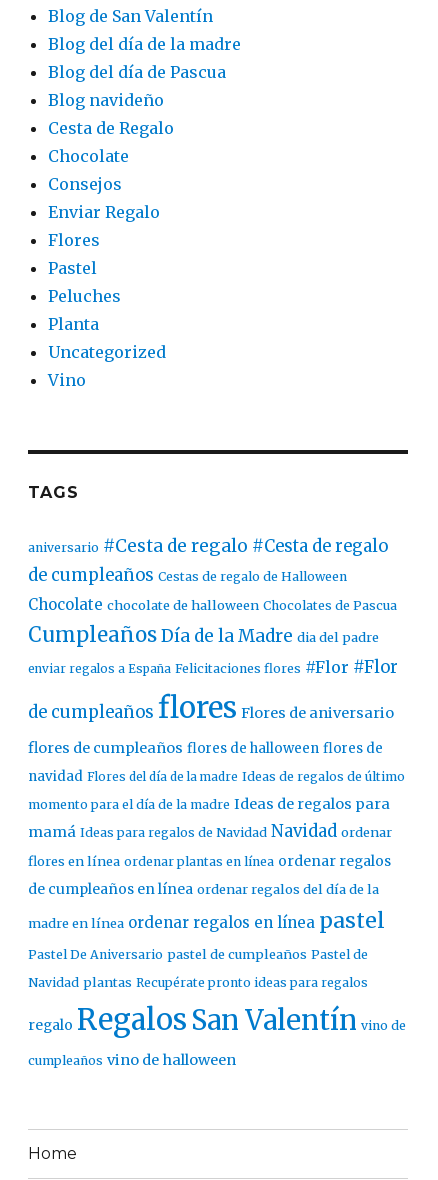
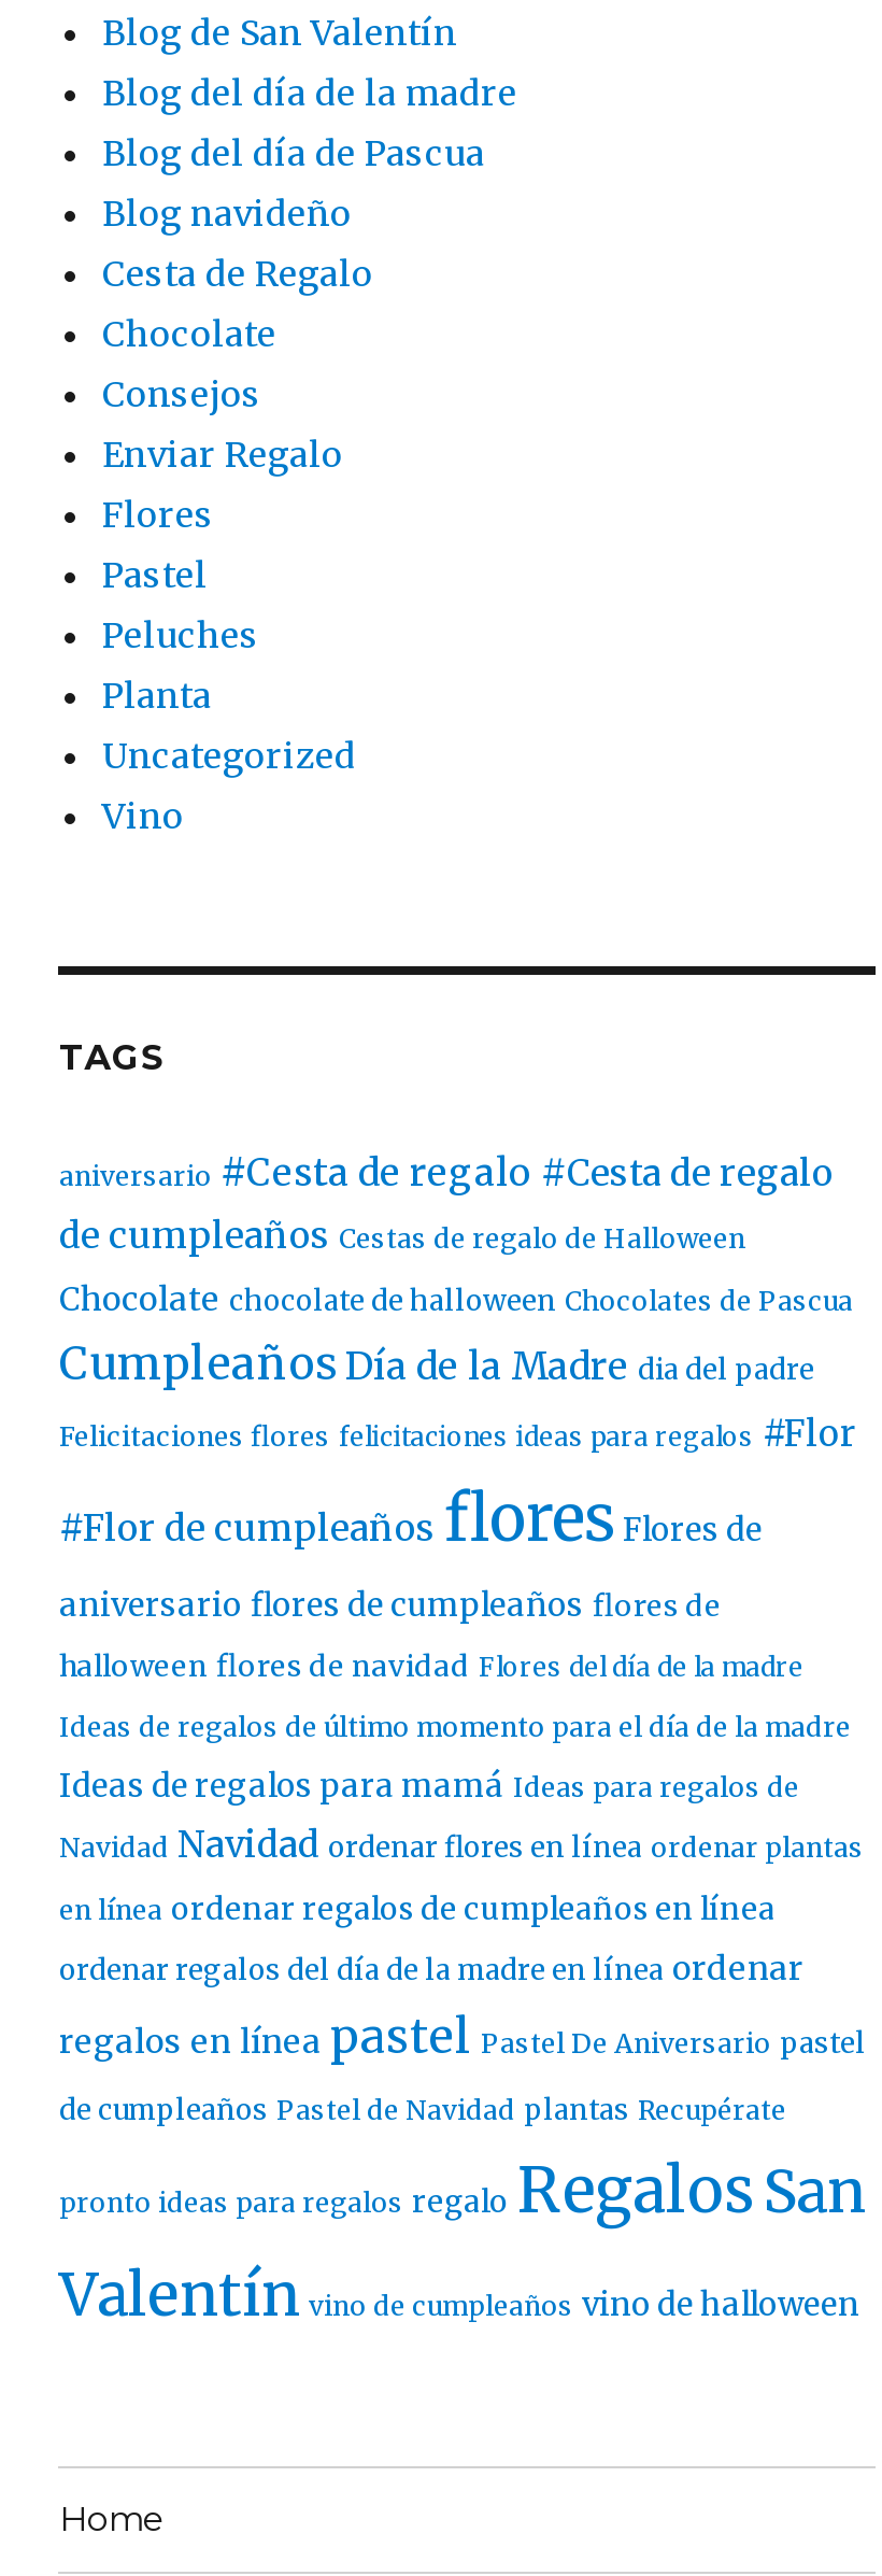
[28,656,398,756] enviar regalos a España Felicitaciones flores #Flor #Flor | de cumpleaños flores Flores de aniversario | flores de cumpleaños flores de halloween flores de -> [59,1411,857,1624] Felicitaciones flores felicitaciones ideas para regalos #Flor | #Flor de cumpleaños flores Flores de | aniversario flores de cumpleaños flores de
[28,767,405,784] navidad Flores del día de la madre Ideas de regalos de último -> [59,1647,803,1684] halloween flores de navidad Flores del día de la madre
[28,794,392,841] momento para el día de la madre Ideas de regalos para | mamá Ideas para regalos de Navidad Navidad ordenar -> [59,1710,851,1742] Ideas de regalos de último momento para el día de la madre
[28,851,391,869] flores en línea ordenar plantas en línea ordenar regalos -> [59,1766,864,1867] Ideas de regalos para mamá Ideas para regalos de | Navidad Navidad ordenar flores en línea ordenar plantas
[28,879,385,962] de cumpleaños en línea ordenar regalos del día de la | madre en línea ordenar regalos en línea pastel | Pastel De Aniversario pastel de cumpleaños Pastel de -> [59,1888,776,1927] en línea ordenar regalos de cumpleaños en línea
[28,973,406,1068] Navidad plantas Recupérate pronto ideas para regalos | regalo Regalos San Valentín vino de | cumpleaños vino de halloween -> [59,1947,866,2330] ordenar regalos del día de la madre en línea ordenar | regalos en línea pastel Pastel De Aniversario pastel | de cumpleaños Pastel de Navidad plantas Recupérate | pronto ideas para regalos regalo Regalos San | Valentín vino de cumpleaños vino de halloween

